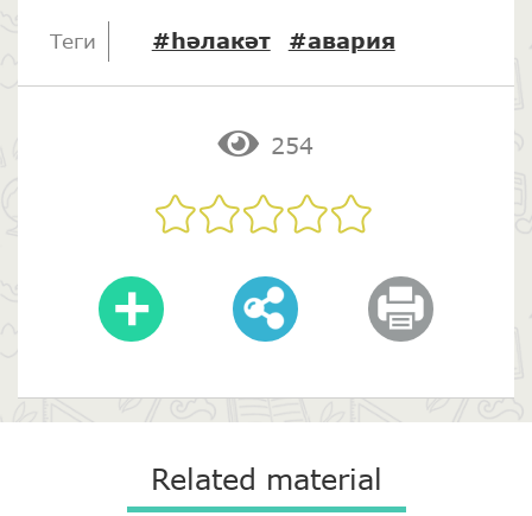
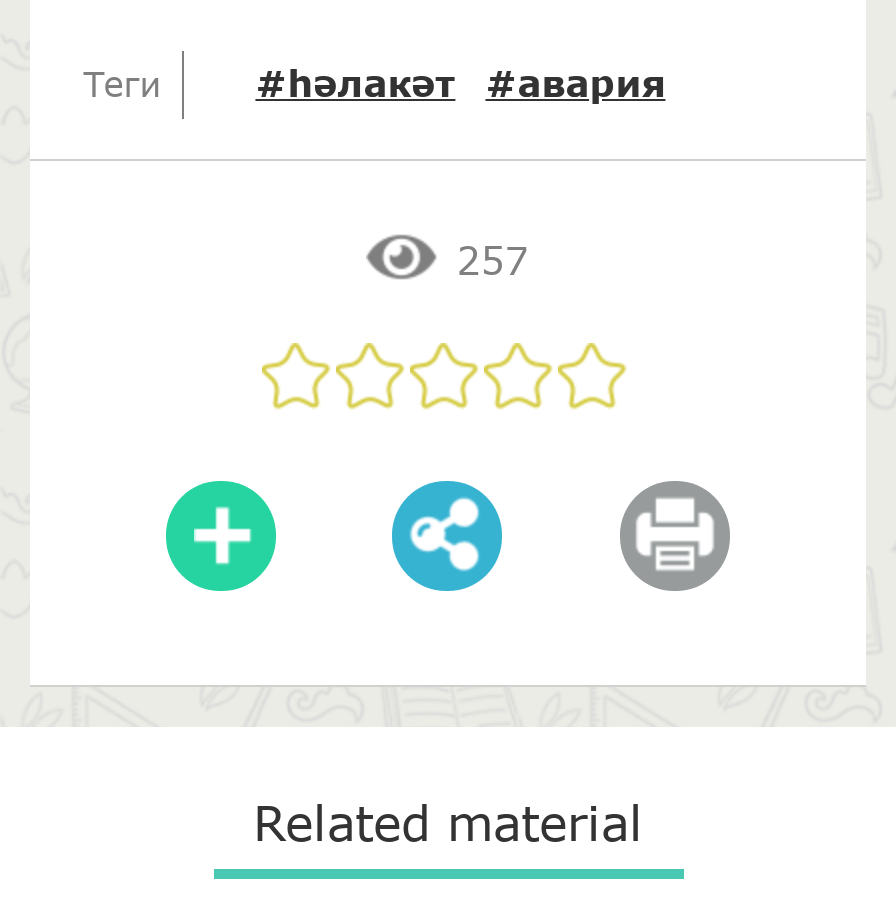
[271,132,314,159] 254 -> [456,237,528,283] 257

